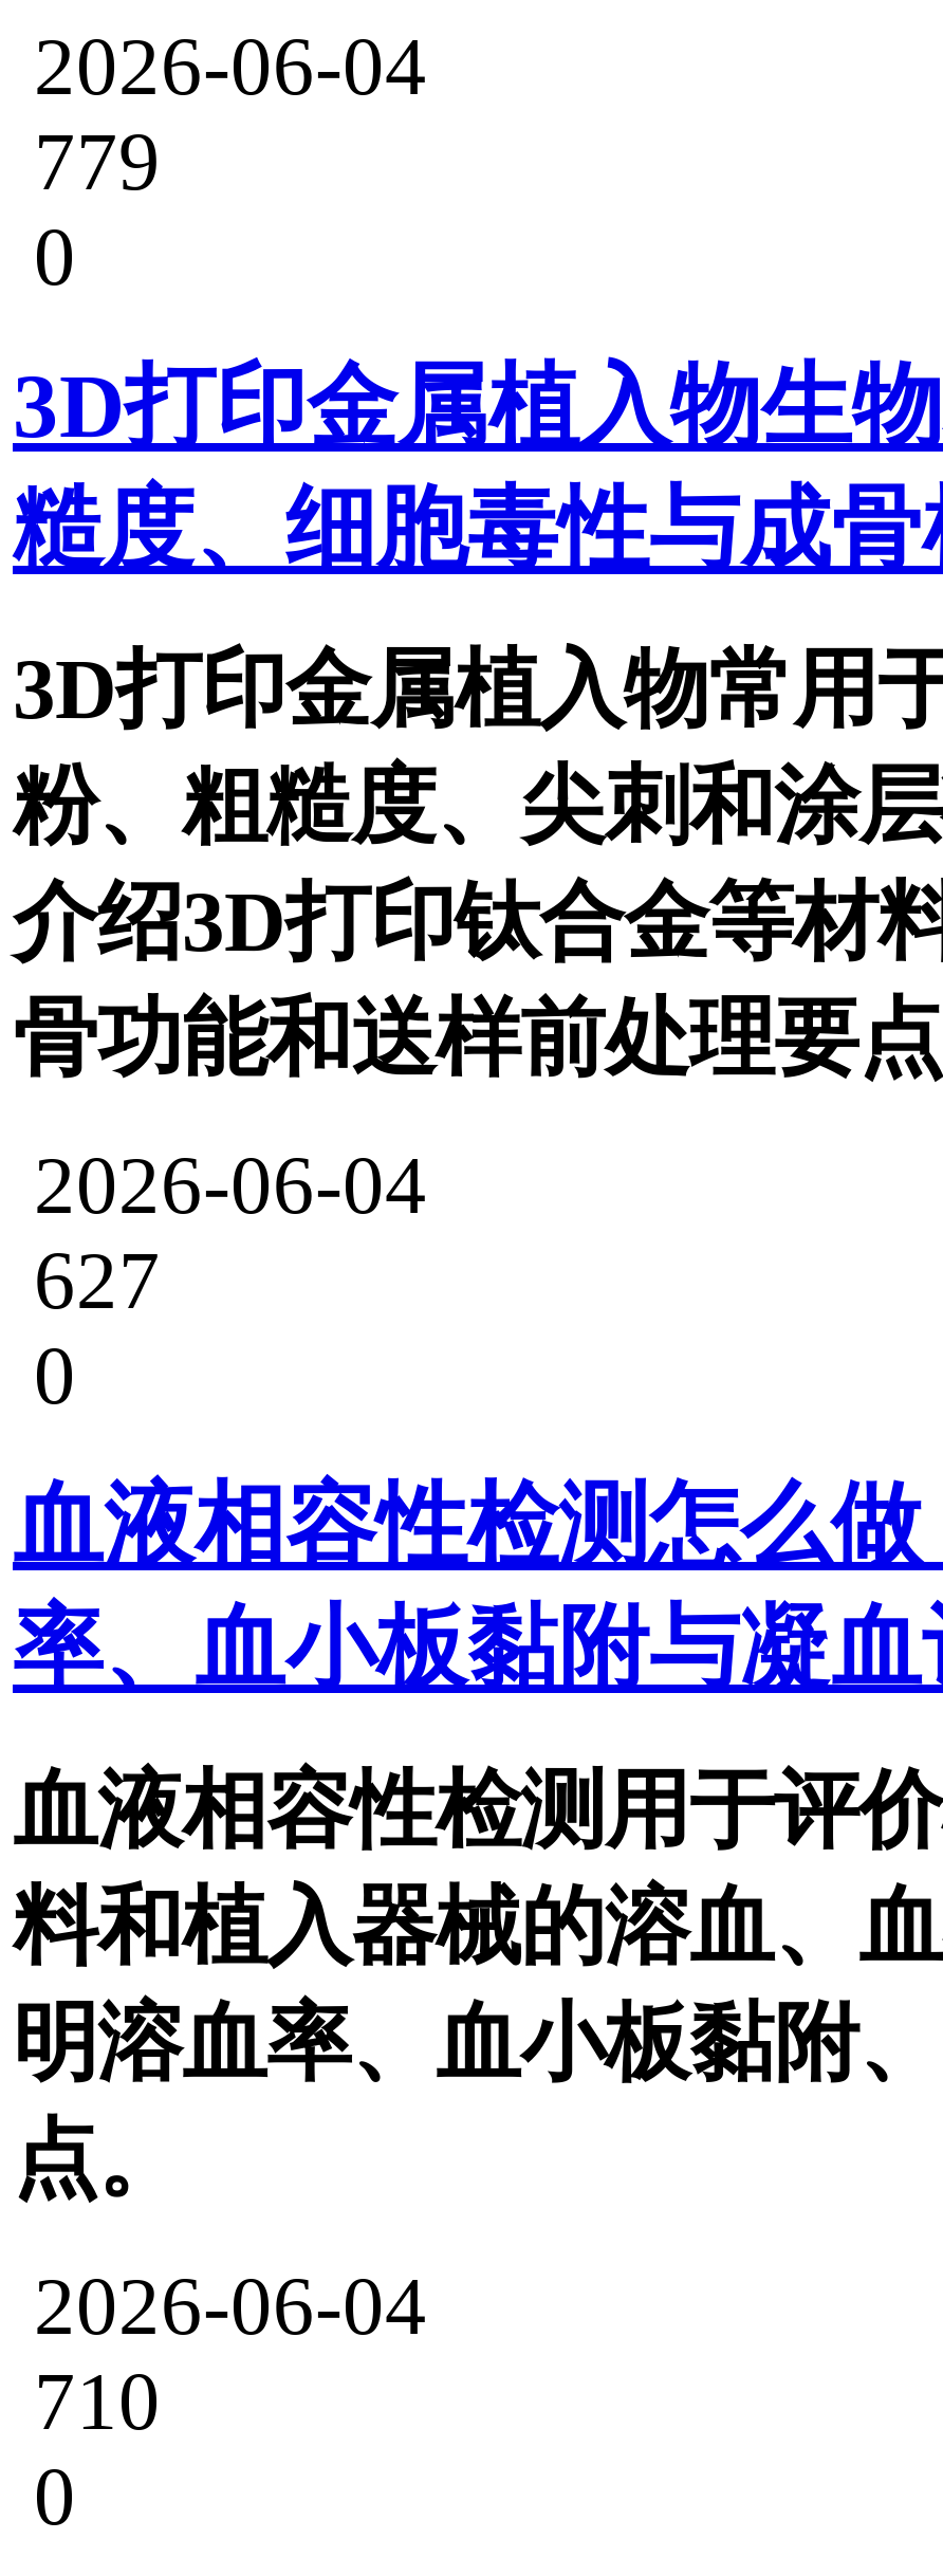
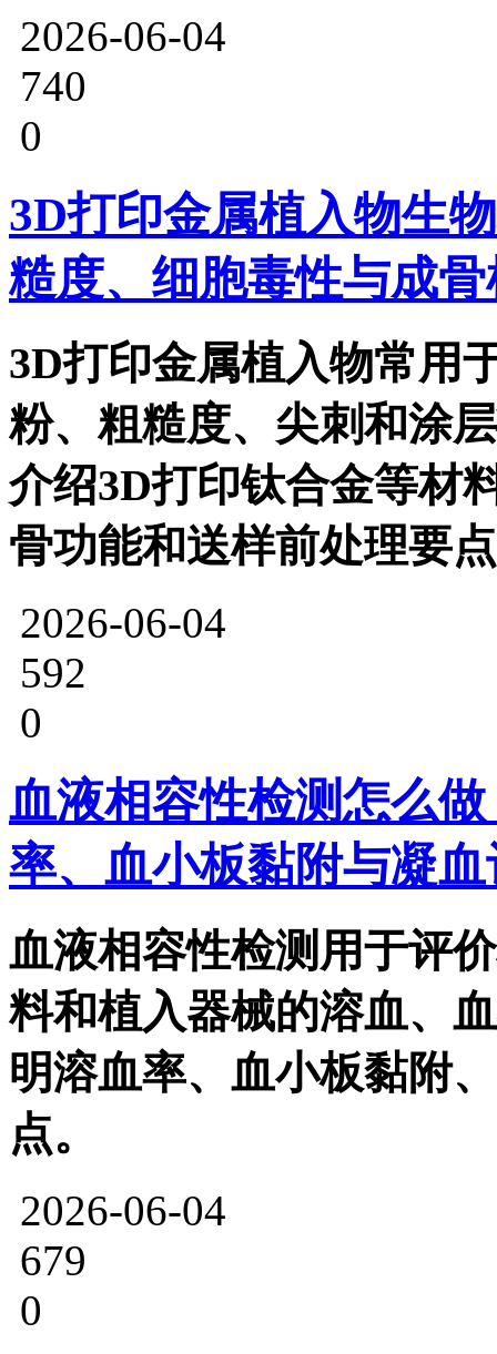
[13,114,161,205] 779 -> [9,62,87,109] 740
[13,1234,161,1325] 627 -> [9,649,87,697] 592
[13,2354,161,2445] 710 -> [9,1236,87,1284] 679

